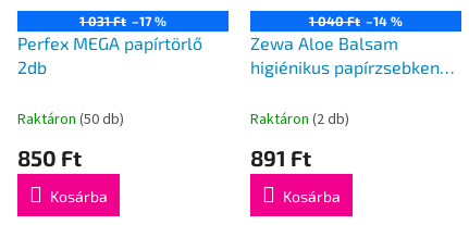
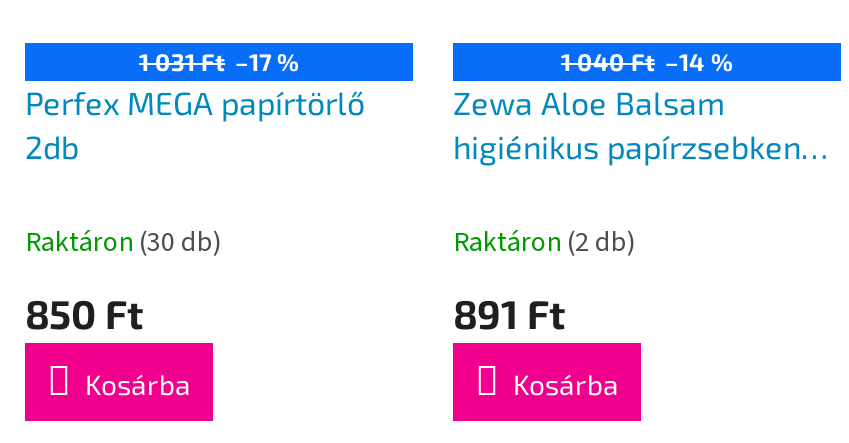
[17,109,124,130] Raktáron (50 db) -> [25,223,221,263] Raktáron (30 db)

